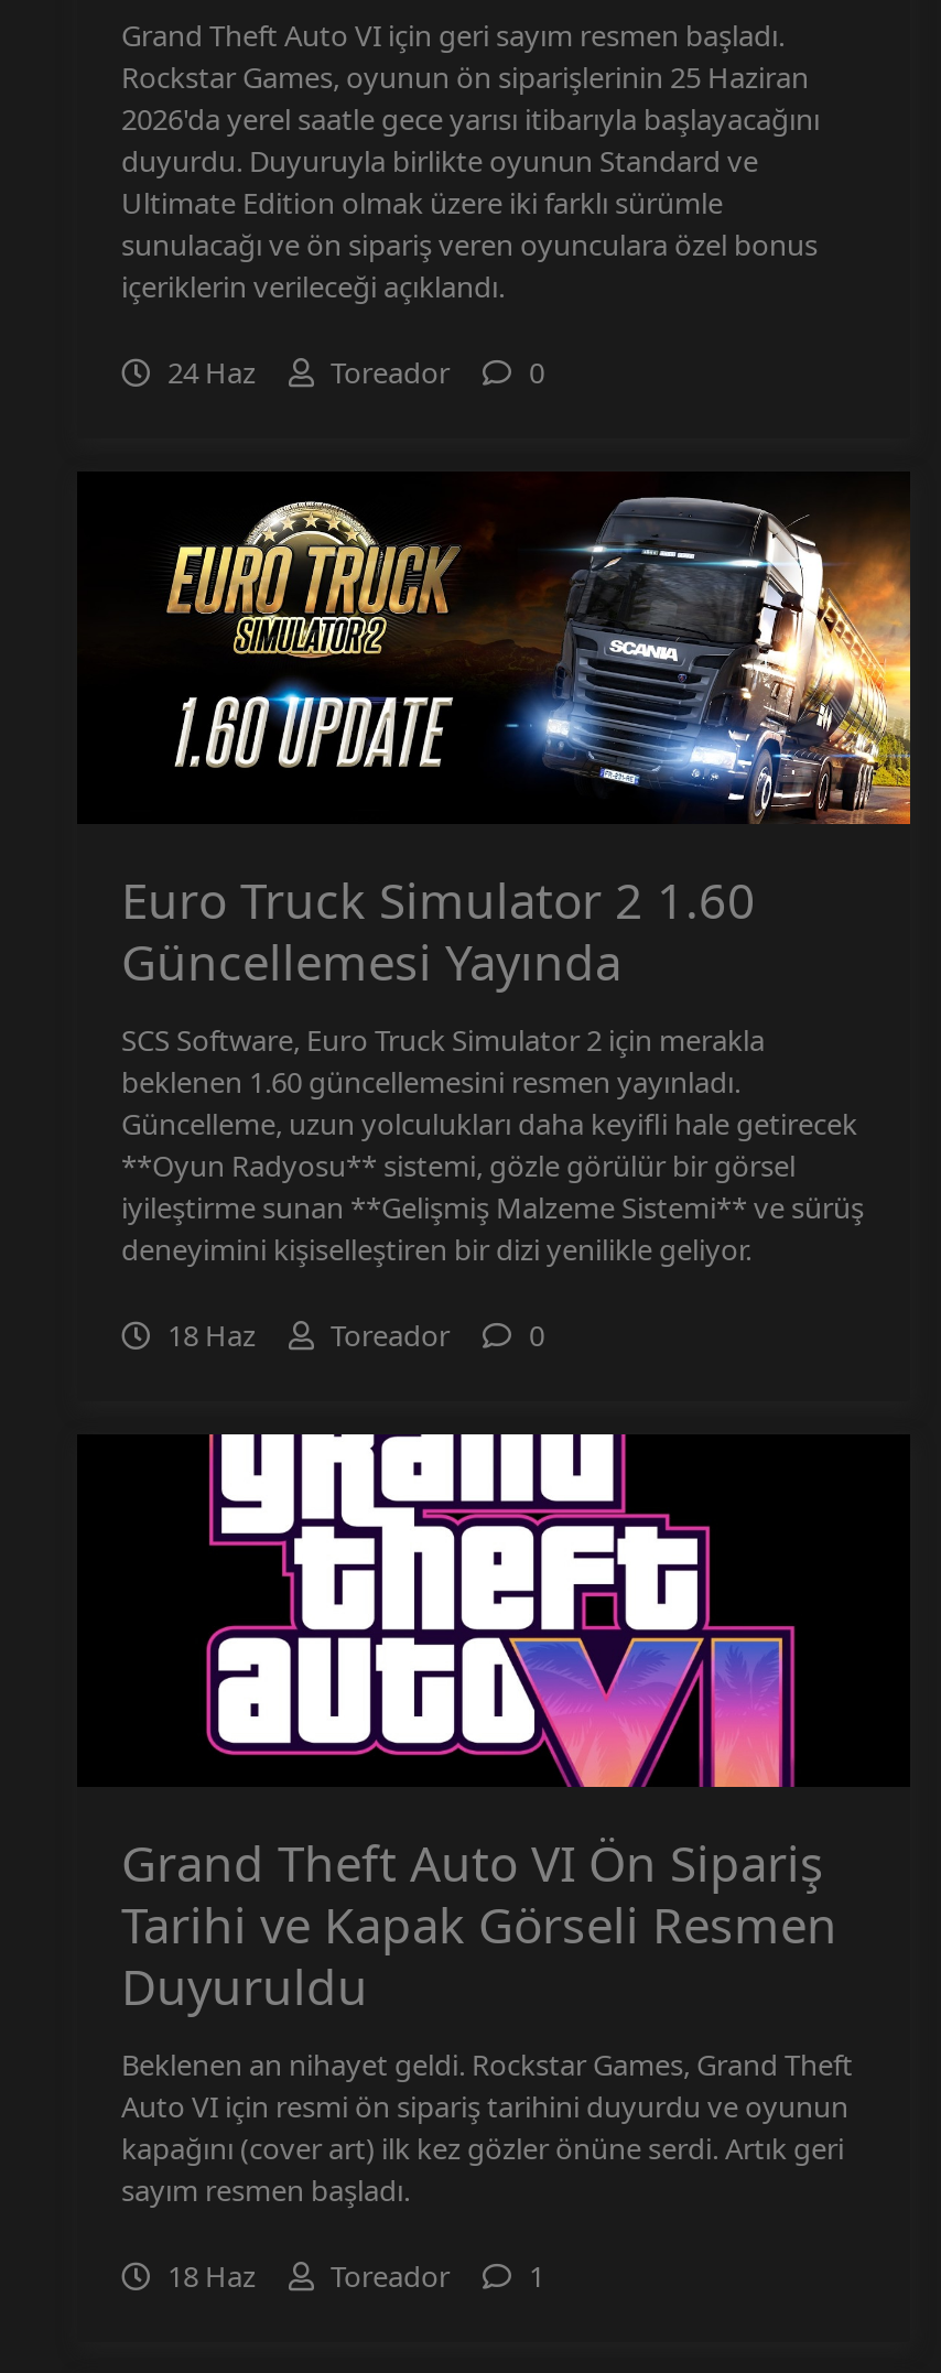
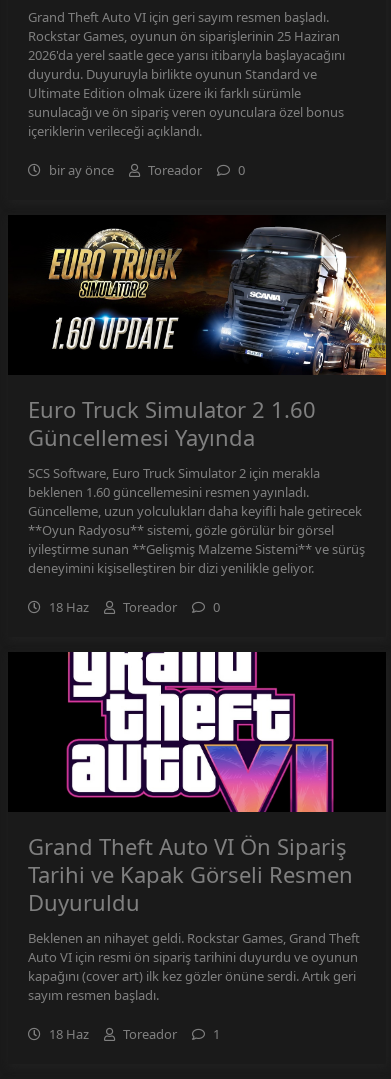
[167,352,256,392] 24 Haz -> [49,161,114,179] bir ay önce

